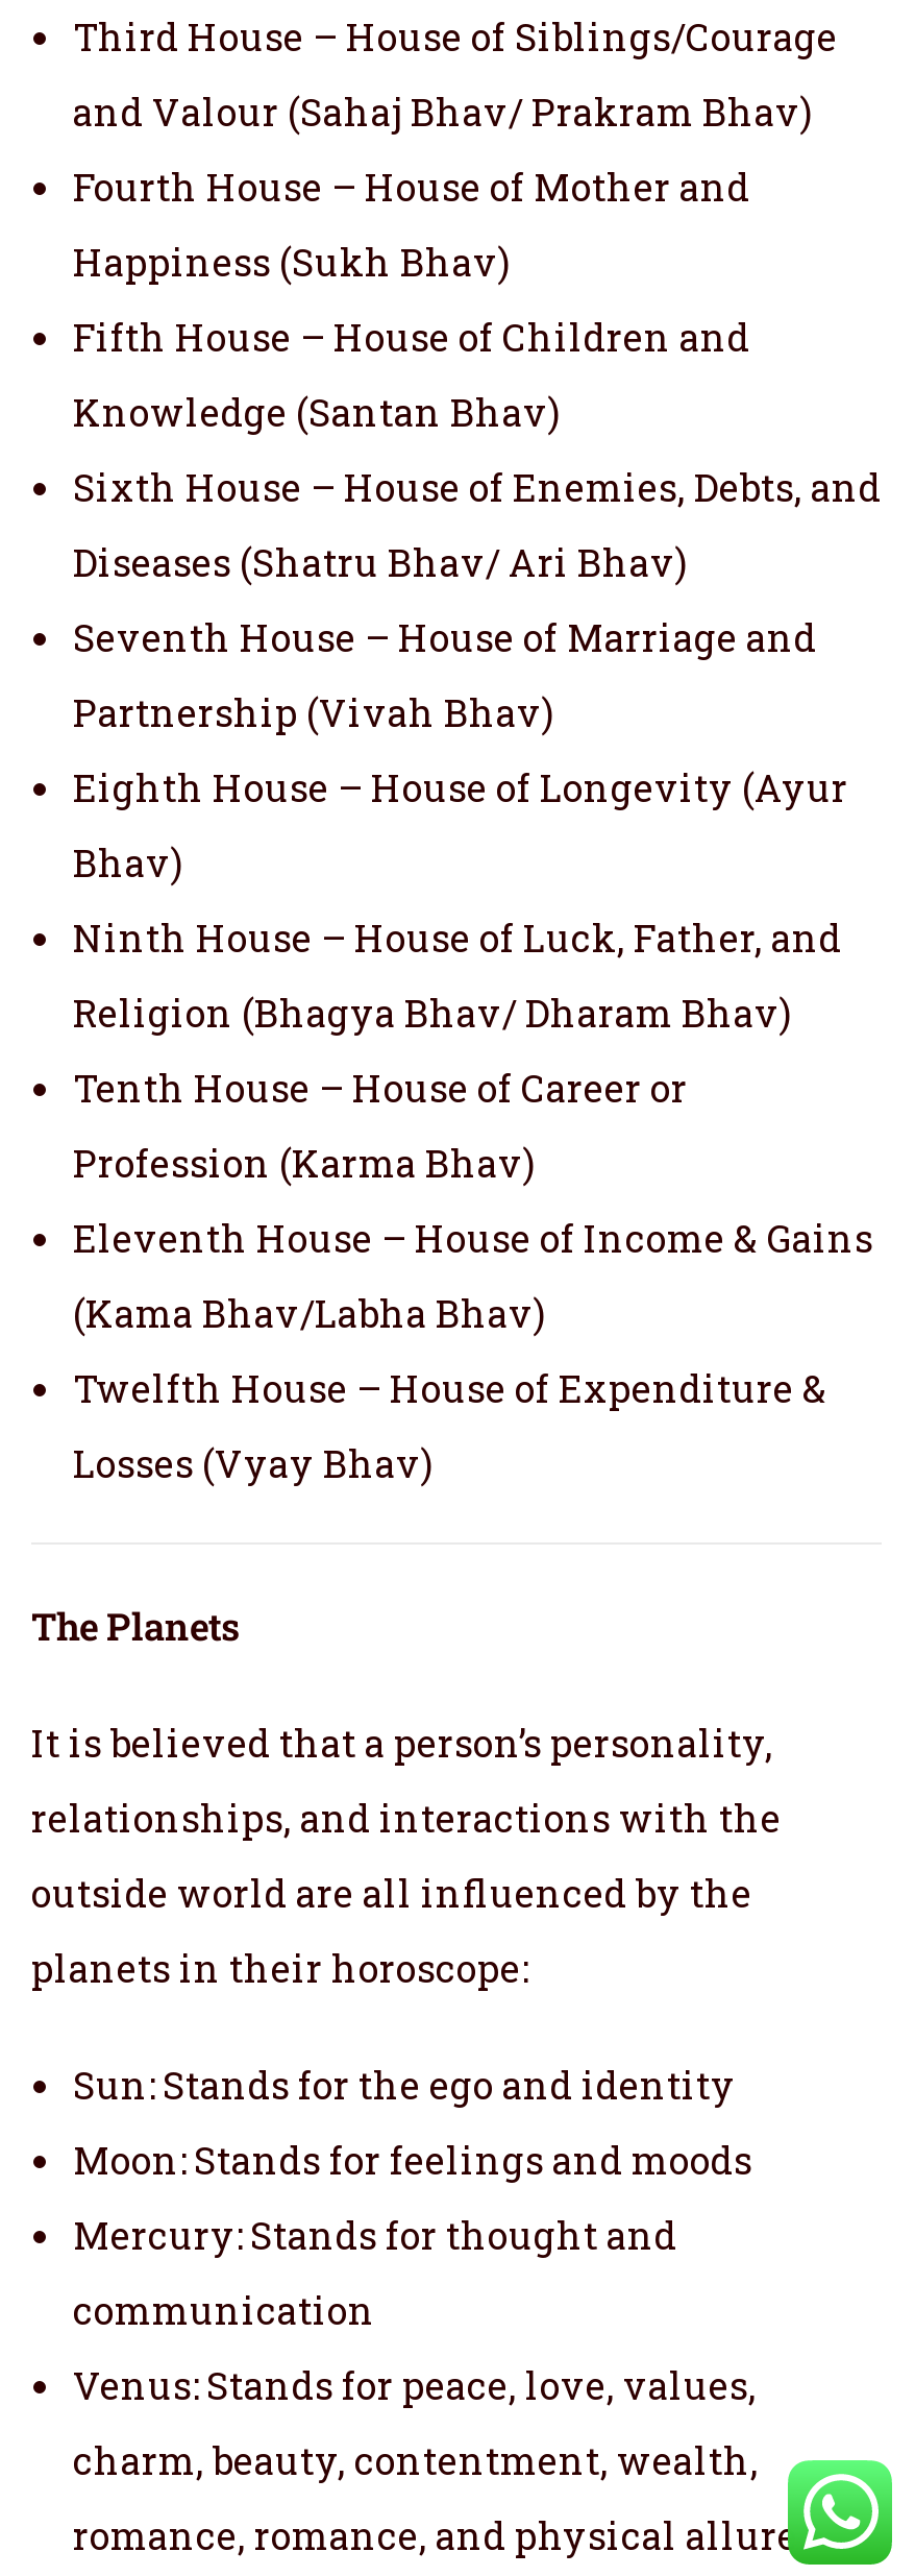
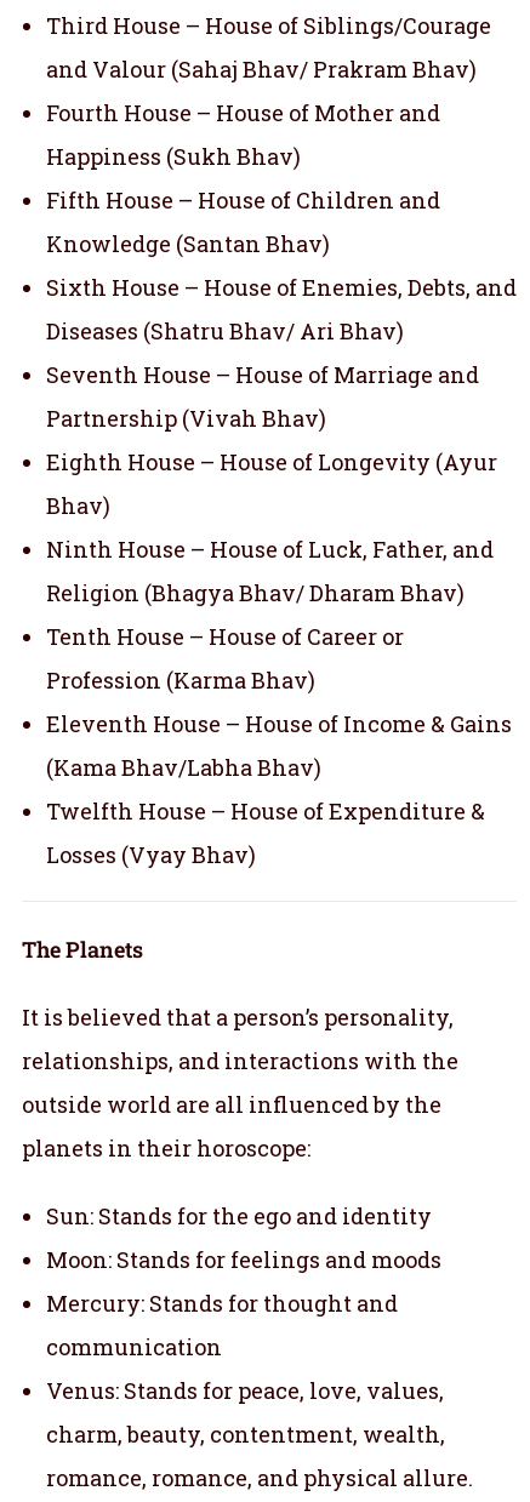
[786,2458,894,2567] [image] -> none

